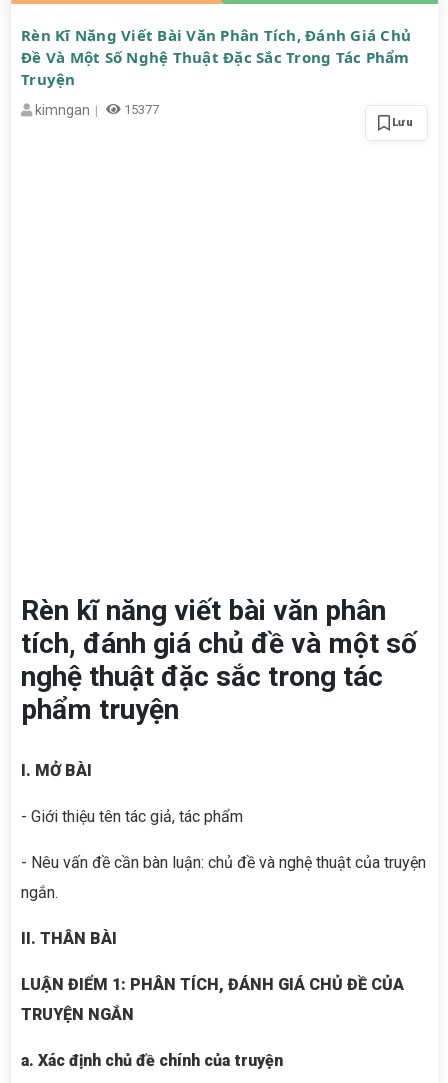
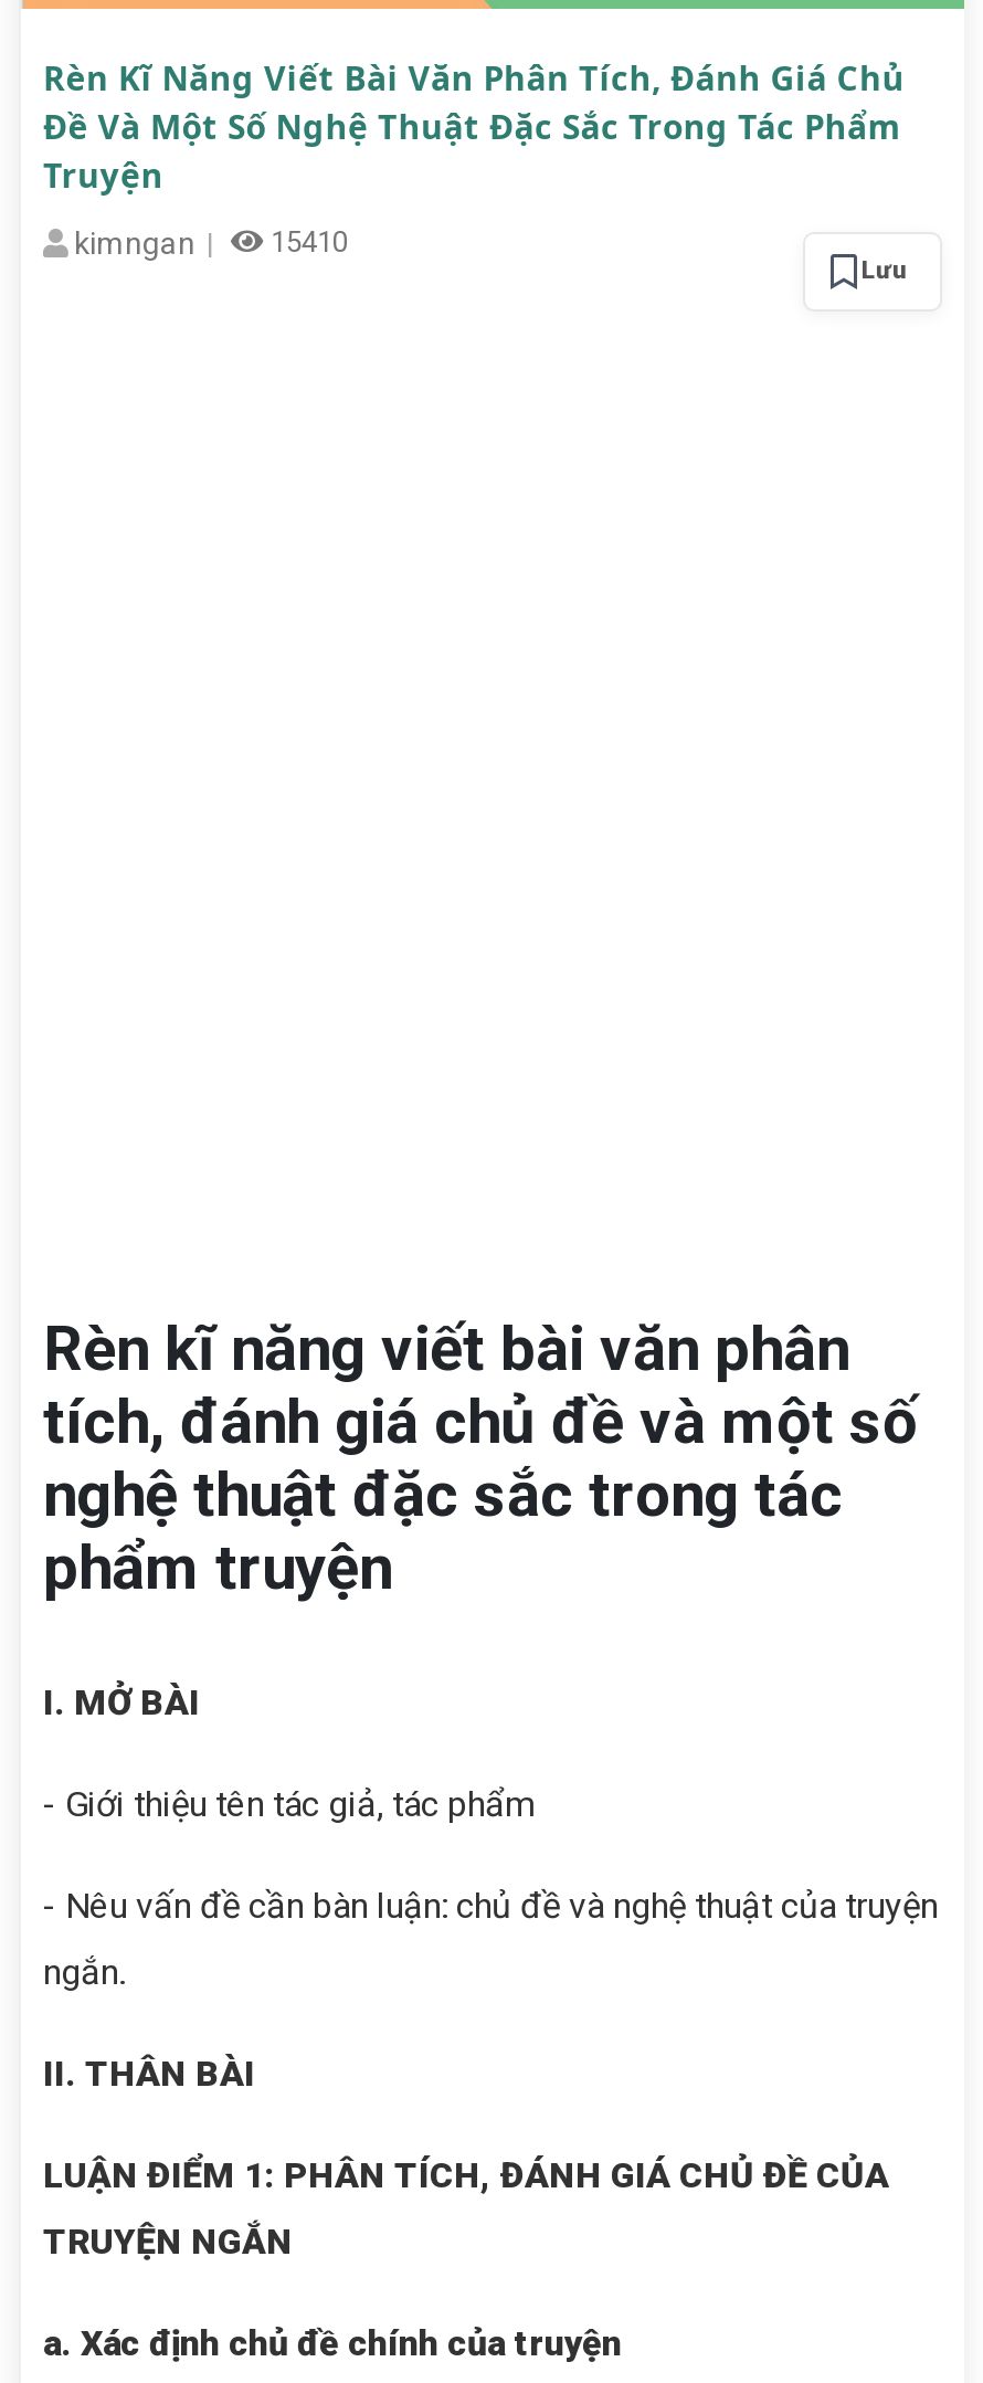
[121,102,159,117] 15377 -> [264,225,348,258] 15410

